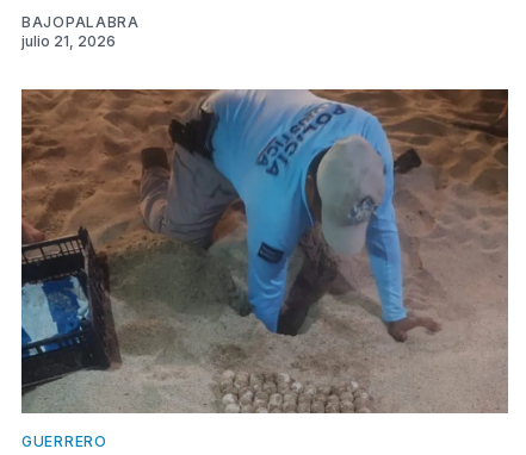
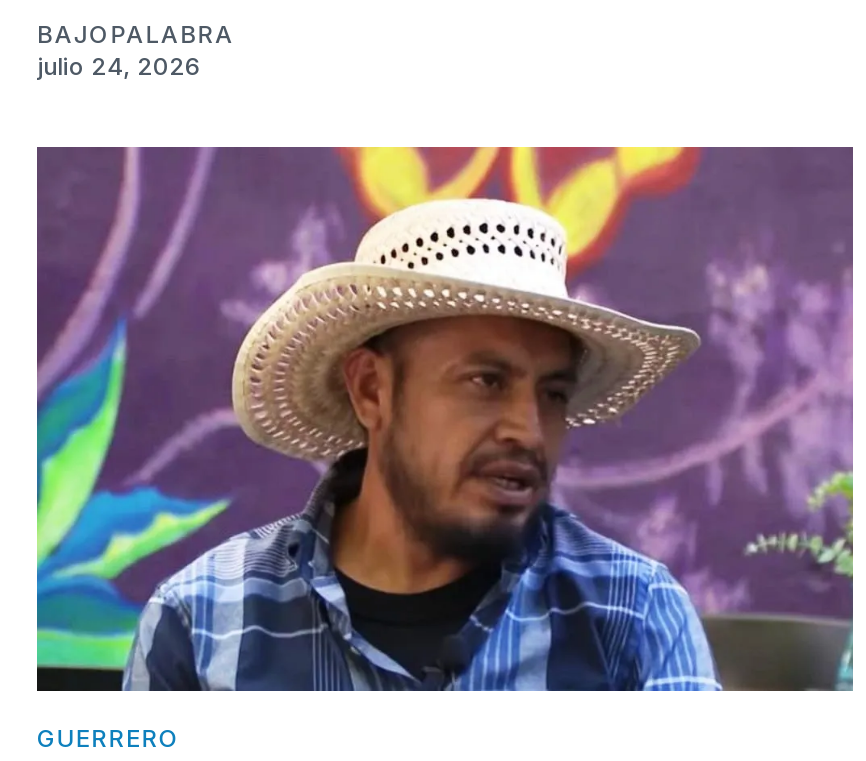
[21,32,116,50] julio 21, 2026 -> [37,51,201,81] julio 24, 2026
[20,88,509,415] [image] -> [35,145,855,693] [image]

